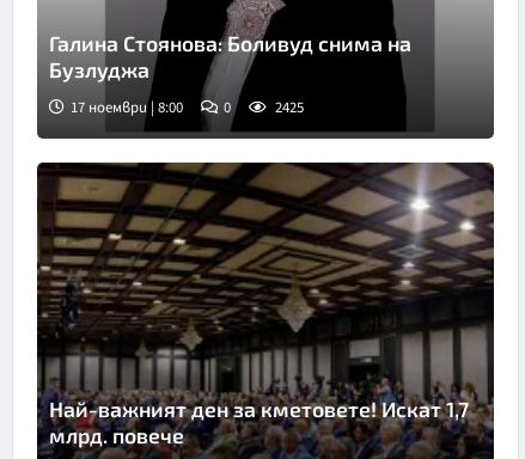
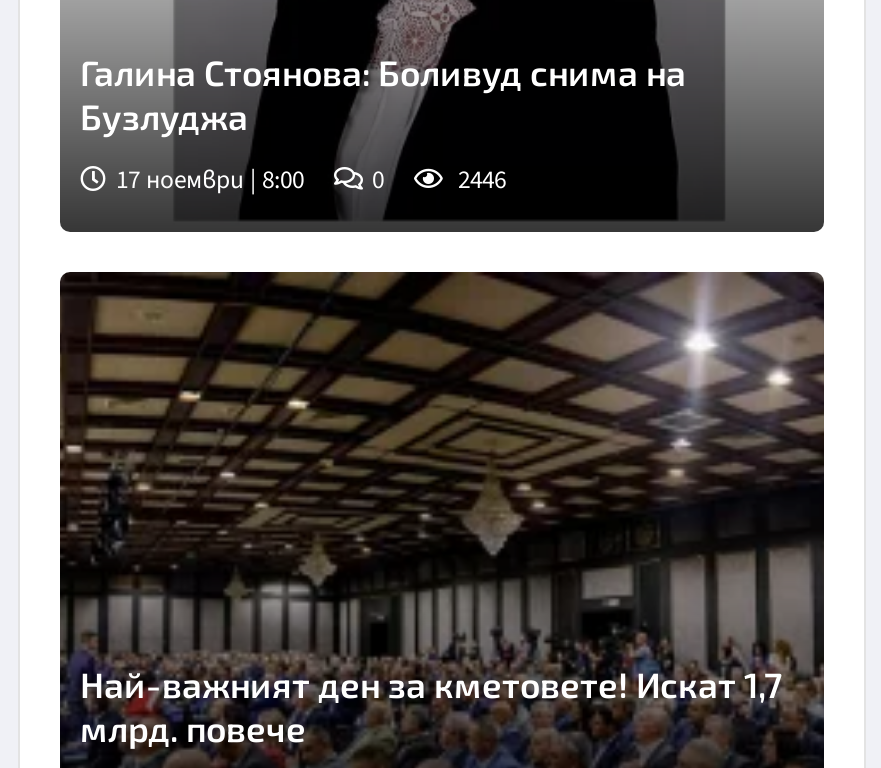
[271,96,304,118] 2425 -> [452,161,506,197] 2446

